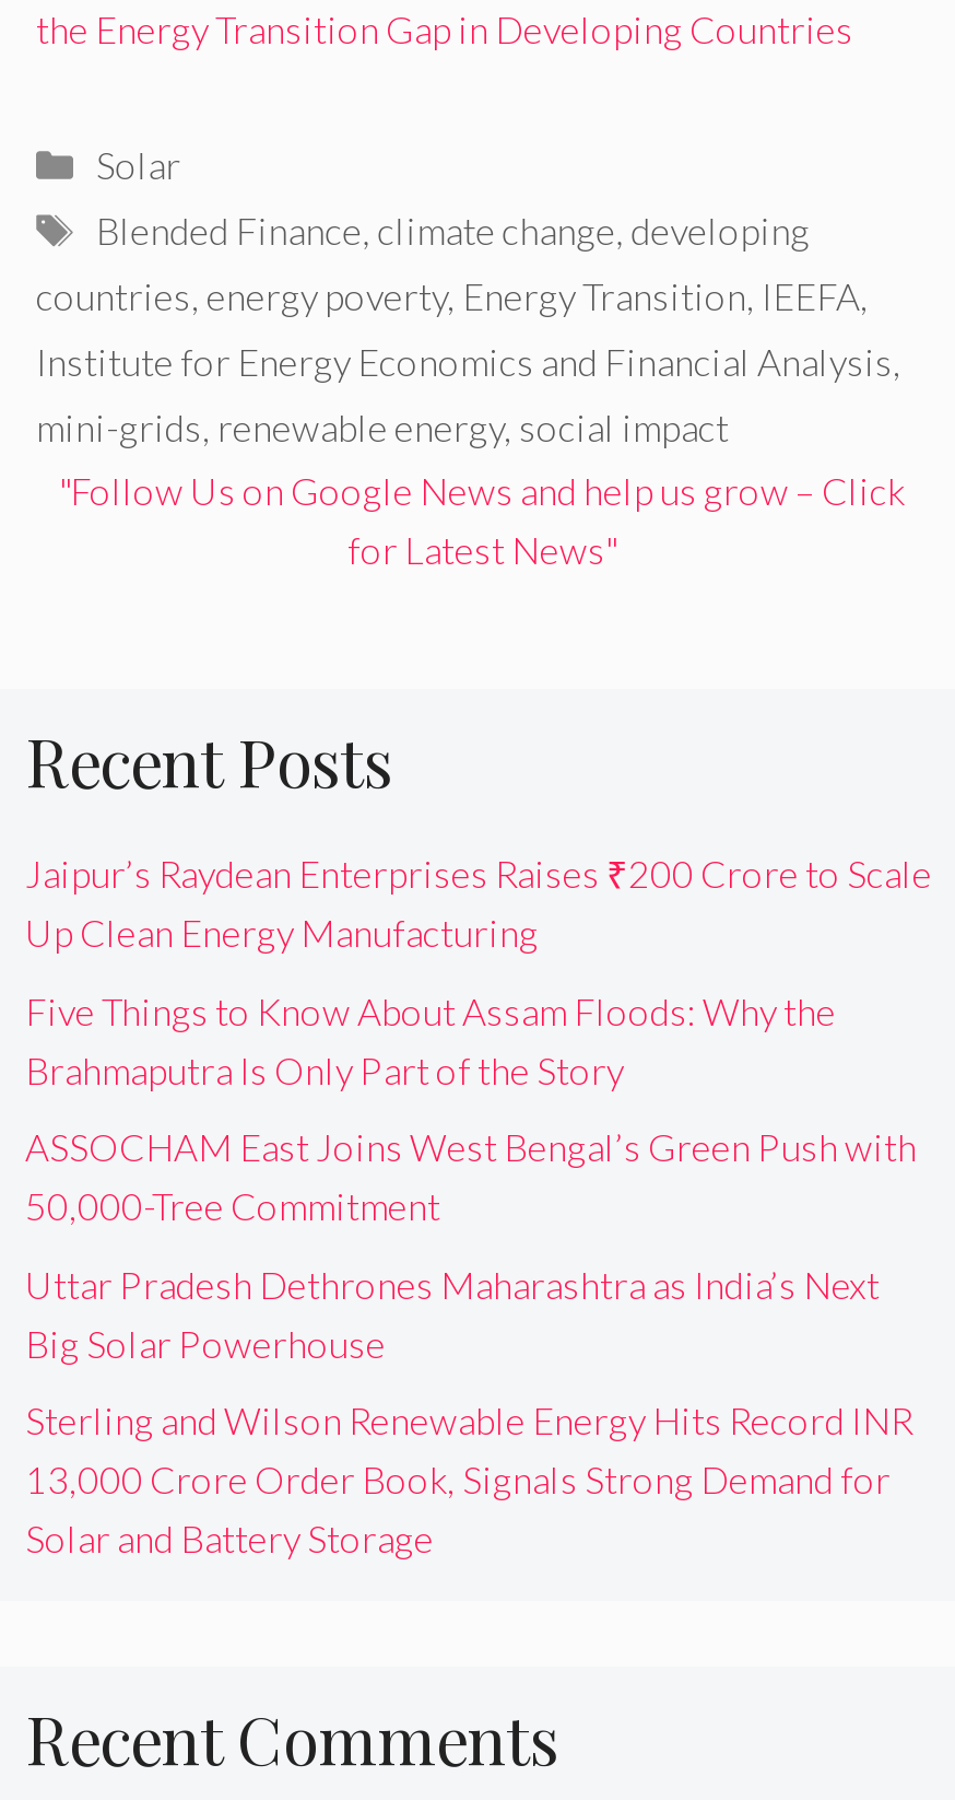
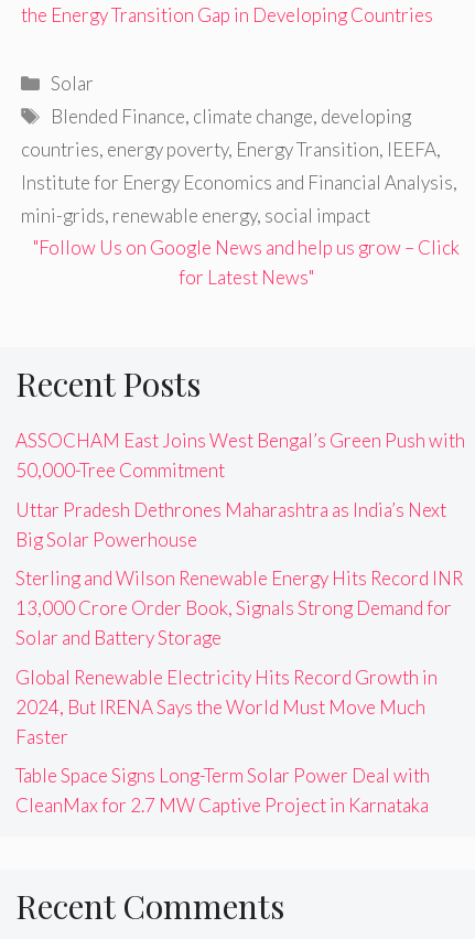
[25,851,932,1093] Jaipur’s Raydean Enterprises Raises ₹200 Crore to Scale | Up Clean Energy Manufacturing | Five Things to Know About Assam Floods: Why the | Brahmaputra Is Only Part of the Story -> none
moved [25,1124,917,1562] -> [15,429,465,649]: ASSOCHAM East Joins West Bengal’s Green Push with | 50,000-Tree Commitment | Uttar Pradesh Dethrones Maharashtra as India’s Next | Big Solar Powerhouse | Sterling and Wilson Renewable Energy Hits Record INR | 13,000 Crore Order Book, Signals Strong Demand for | Solar and Battery Storage
none -> [15,665,438,817] Global Renewable Electricity Hits Record Growth in | 2024, But IRENA Says the World Must Move Much | Faster | Table Space Signs Long-Term Solar Power Deal with | CleanMax for 2.7 MW Captive Project in Karnataka

